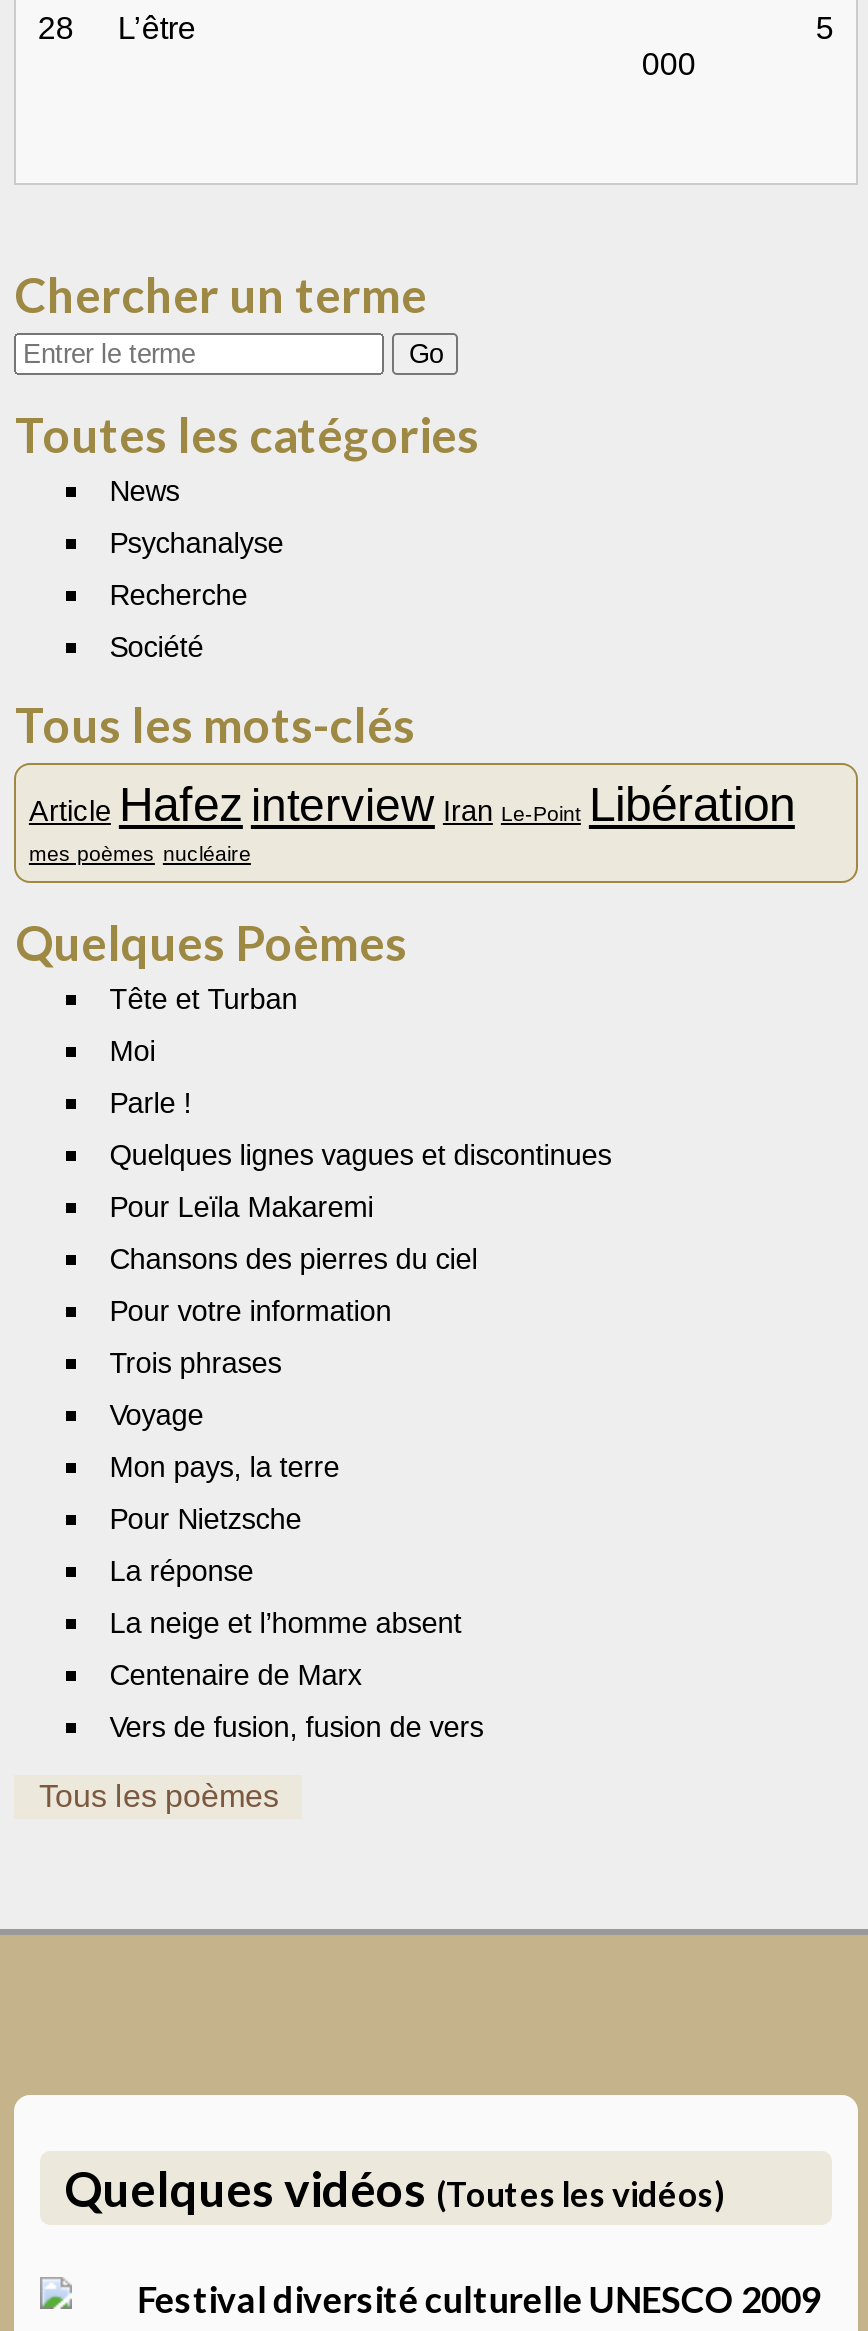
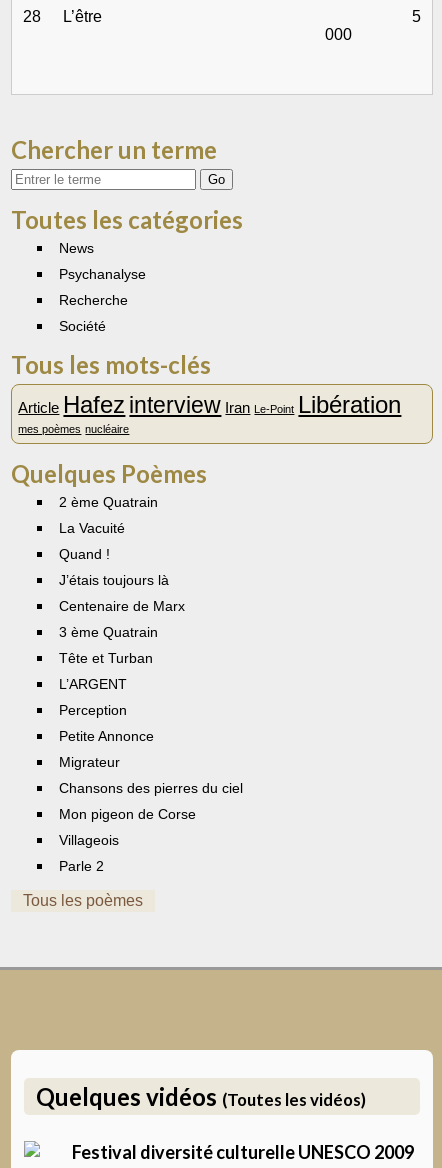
moved [109,983,297,1015] -> [59,650,153,666]: Tête et Turban
[109,1035,611,1639] Moi | Parle ! | Quelques lignes vagues et discontinues | Pour Leïla Makaremi | Pour votre information | Trois phrases | Voyage | Mon pays, la terre | Pour Nietzsche | La réponse | La neige et l’homme absent -> [59,494,169,588] 2 ème Quatrain | La Vacuité | Quand ! | J’étais toujours là
moved [109,1243,477,1275] -> [59,780,243,796]: Chansons des pierres du ciel
moved [109,1659,361,1691] -> [59,598,185,614]: Centenaire de Marx
[109,1711,483,1743] Vers de fusion, fusion de vers -> [59,624,196,874] 3 ème Quatrain | L’ARGENT | Perception | Petite Annonce | Migrateur | Mon pigeon de Corse | Villageois | Parle 2

